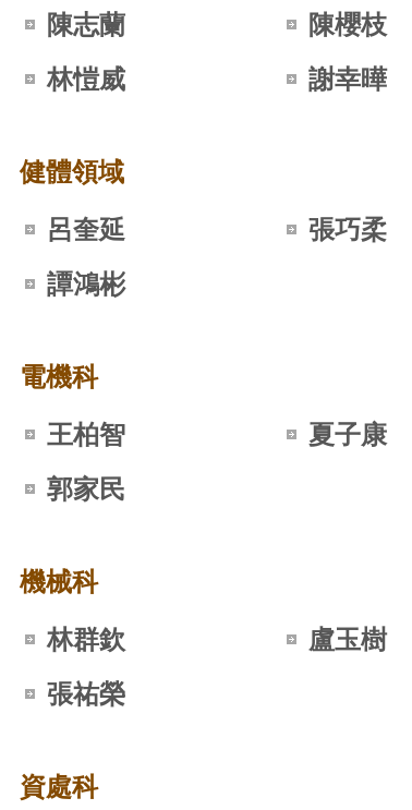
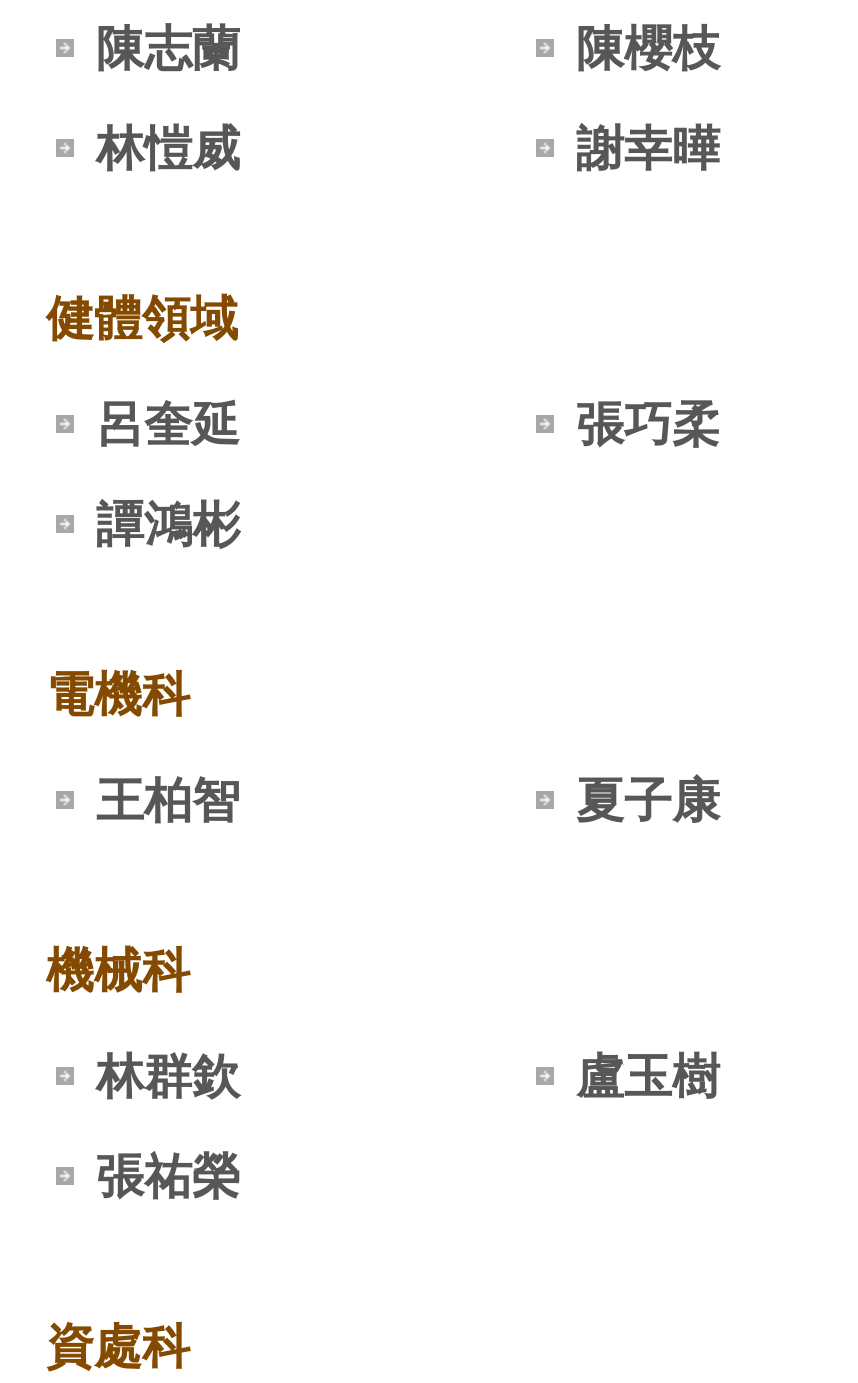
[47,474,125,504] 郭家民 -> none

